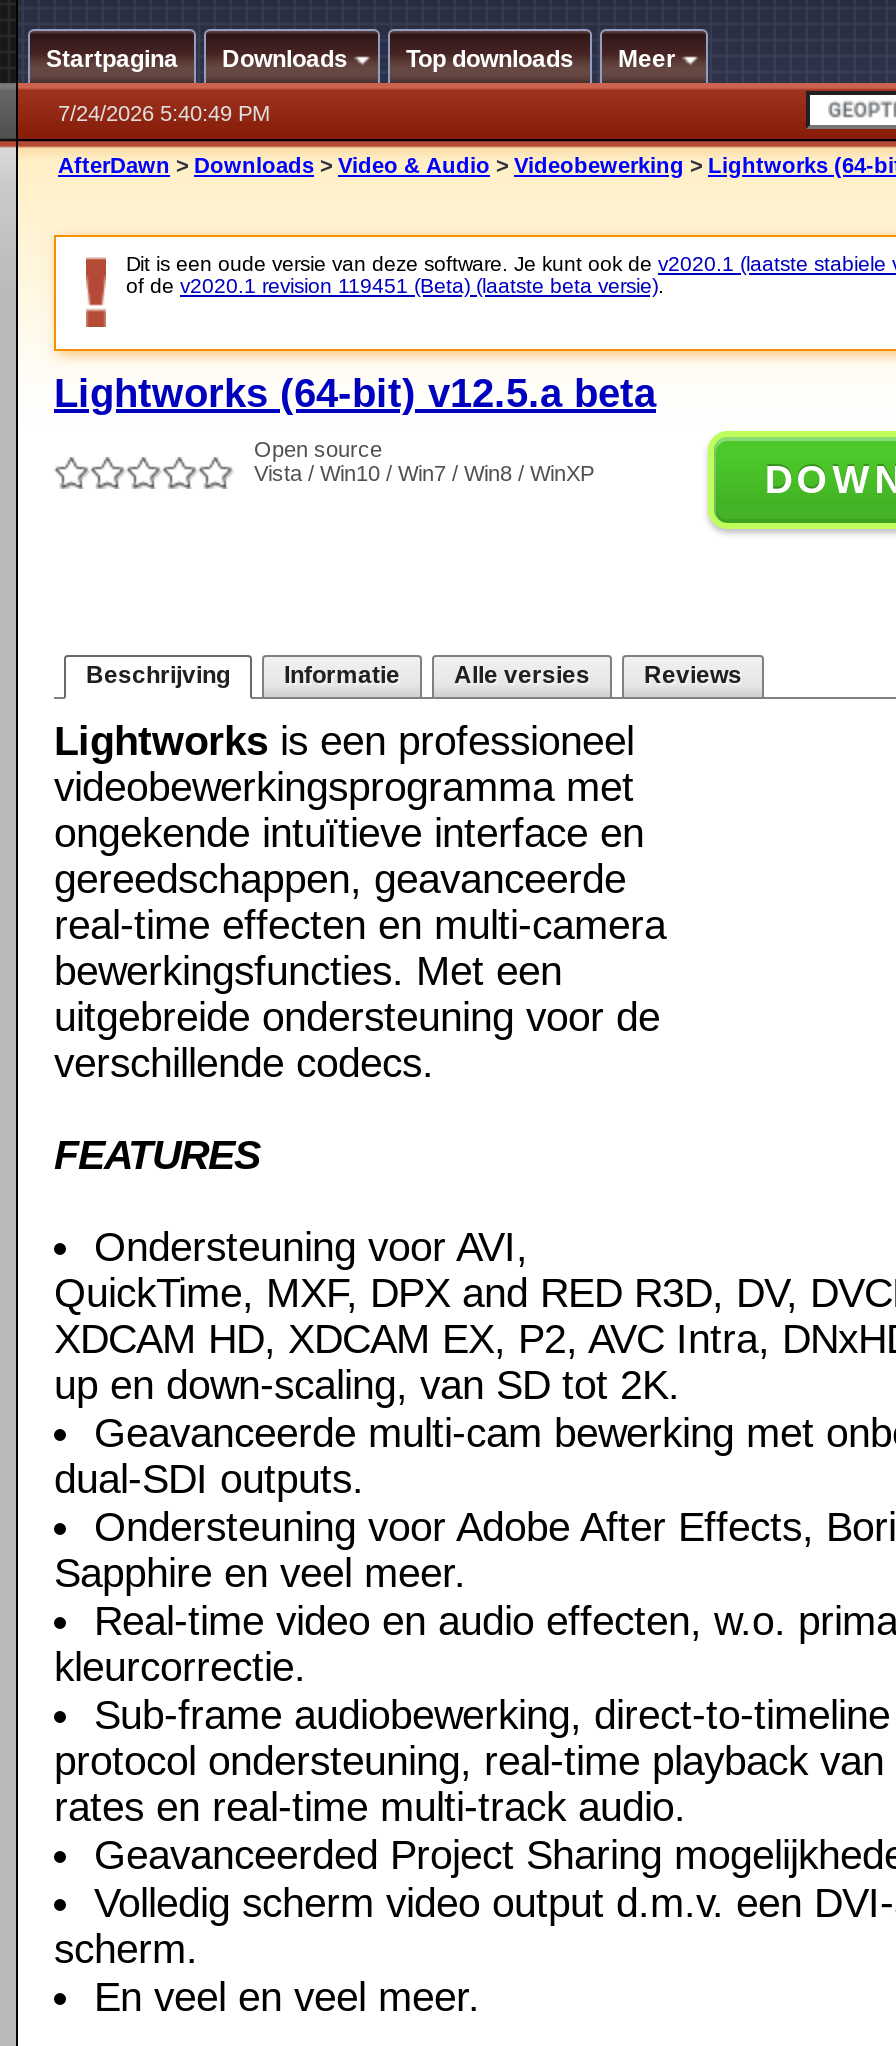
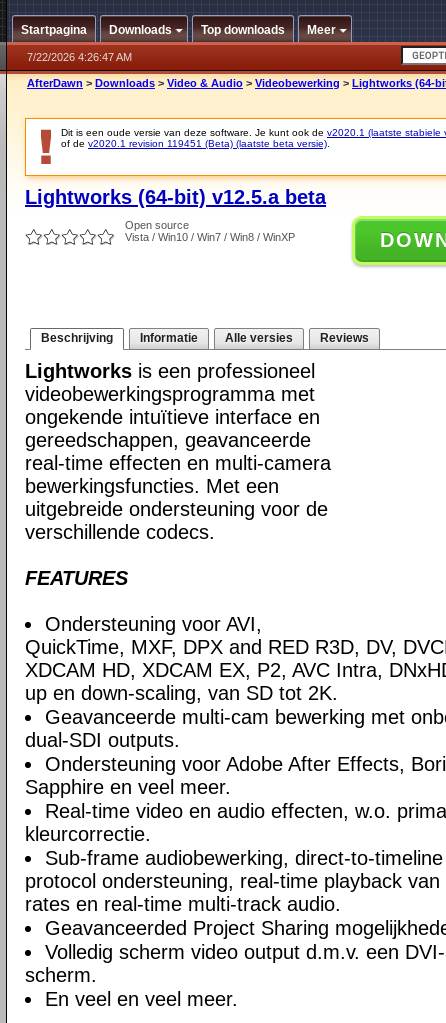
[58,101,270,125] 7/24/2026 5:40:49 PM -> [27,51,132,63] 7/22/2026 4:26:47 AM

